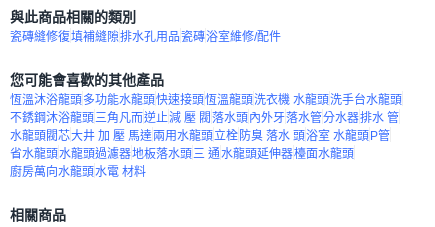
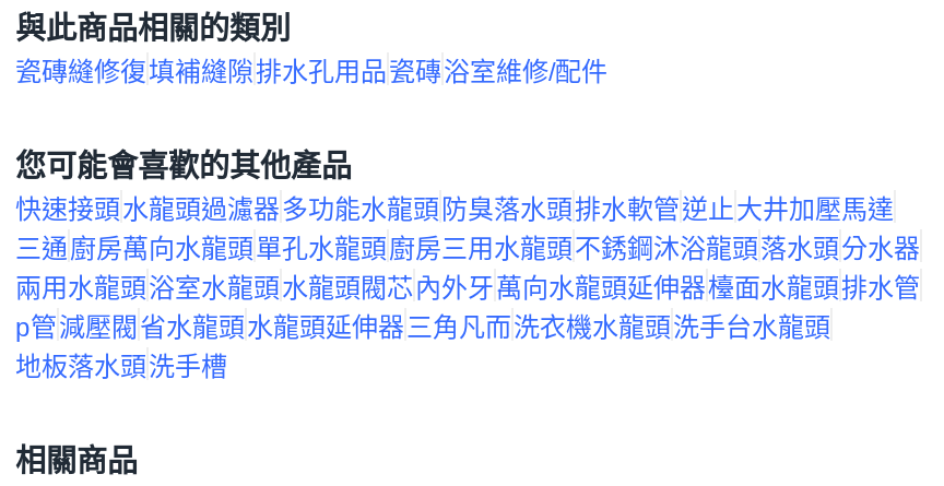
[10,93,402,179] 恆溫沐浴龍頭多功能水龍頭快速接頭恆溫龍頭洗衣機 水龍頭洗手台水龍頭 | 不銹鋼沐浴龍頭三角凡而逆止減 壓 閥落水頭內外牙落水管分水器排水 管 | 水龍頭閥芯大井 加 壓 馬達兩用水龍頭立栓防臭 落水 頭浴室 水龍頭P管 | 省水龍頭水龍頭過濾器地板落水頭三 通水龍頭延伸器檯面水龍頭 | 廚房萬向水龍頭水電 材料 -> [15,194,920,382] 快速接頭水龍頭過濾器多功能水龍頭防臭落水頭排水軟管逆止大井加壓馬達 | 三通廚房萬向水龍頭單孔水龍頭廚房三用水龍頭不銹鋼沐浴龍頭落水頭分水器 | 兩用水龍頭浴室水龍頭水龍頭閥芯內外牙萬向水龍頭延伸器檯面水龍頭排水管 | p管減壓閥省水龍頭水龍頭延伸器三角凡而洗衣機水龍頭洗手台水龍頭 | 地板落水頭洗手槽

